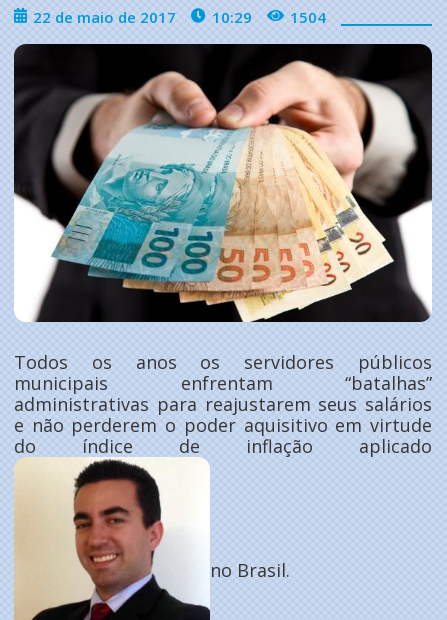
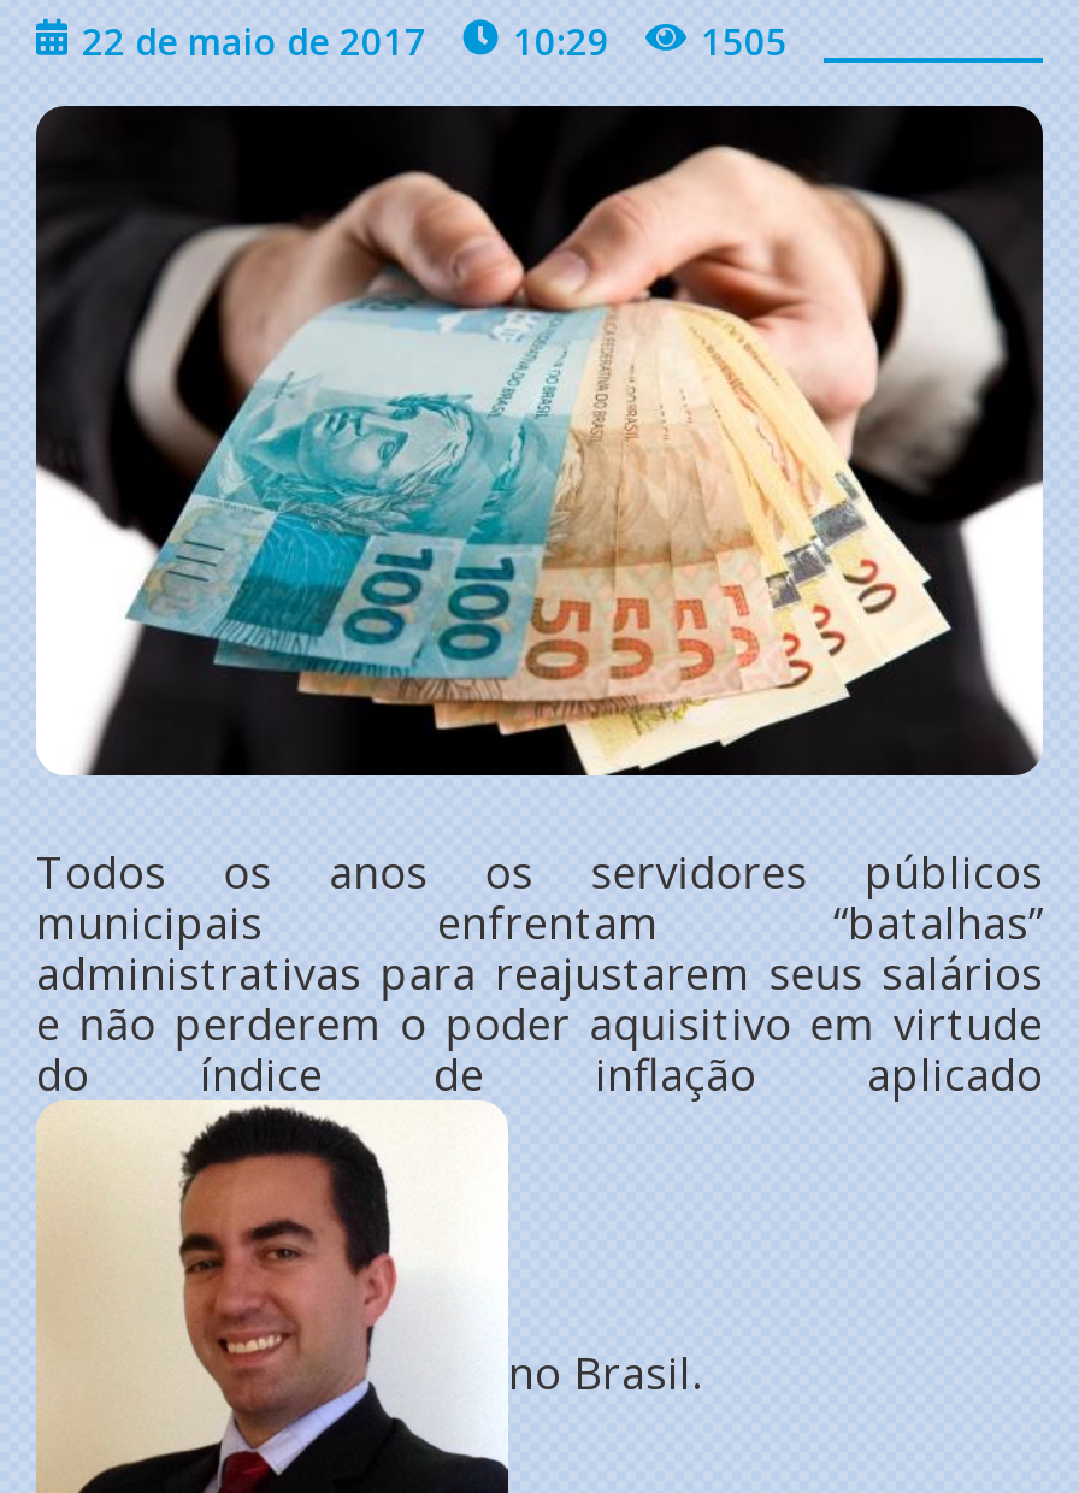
[33,7,326,27] 22 de maio de 2017 10:29 1504 -> [82,16,788,64] 22 de maio de 2017 10:29 1505

